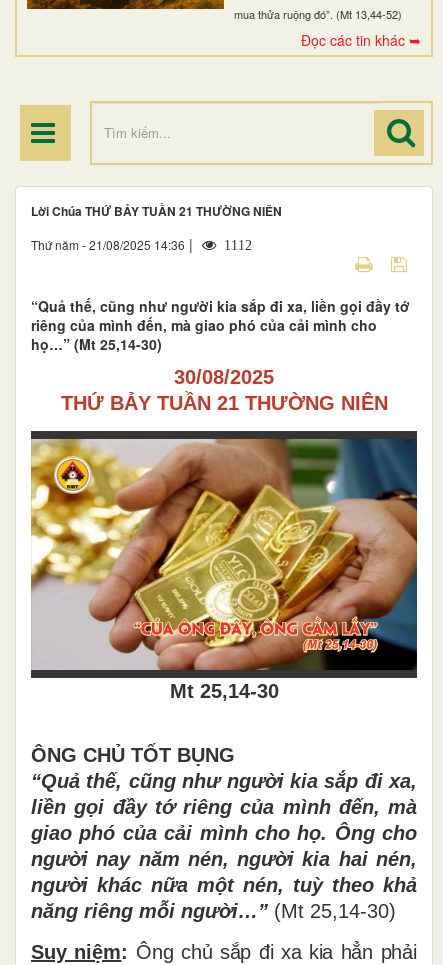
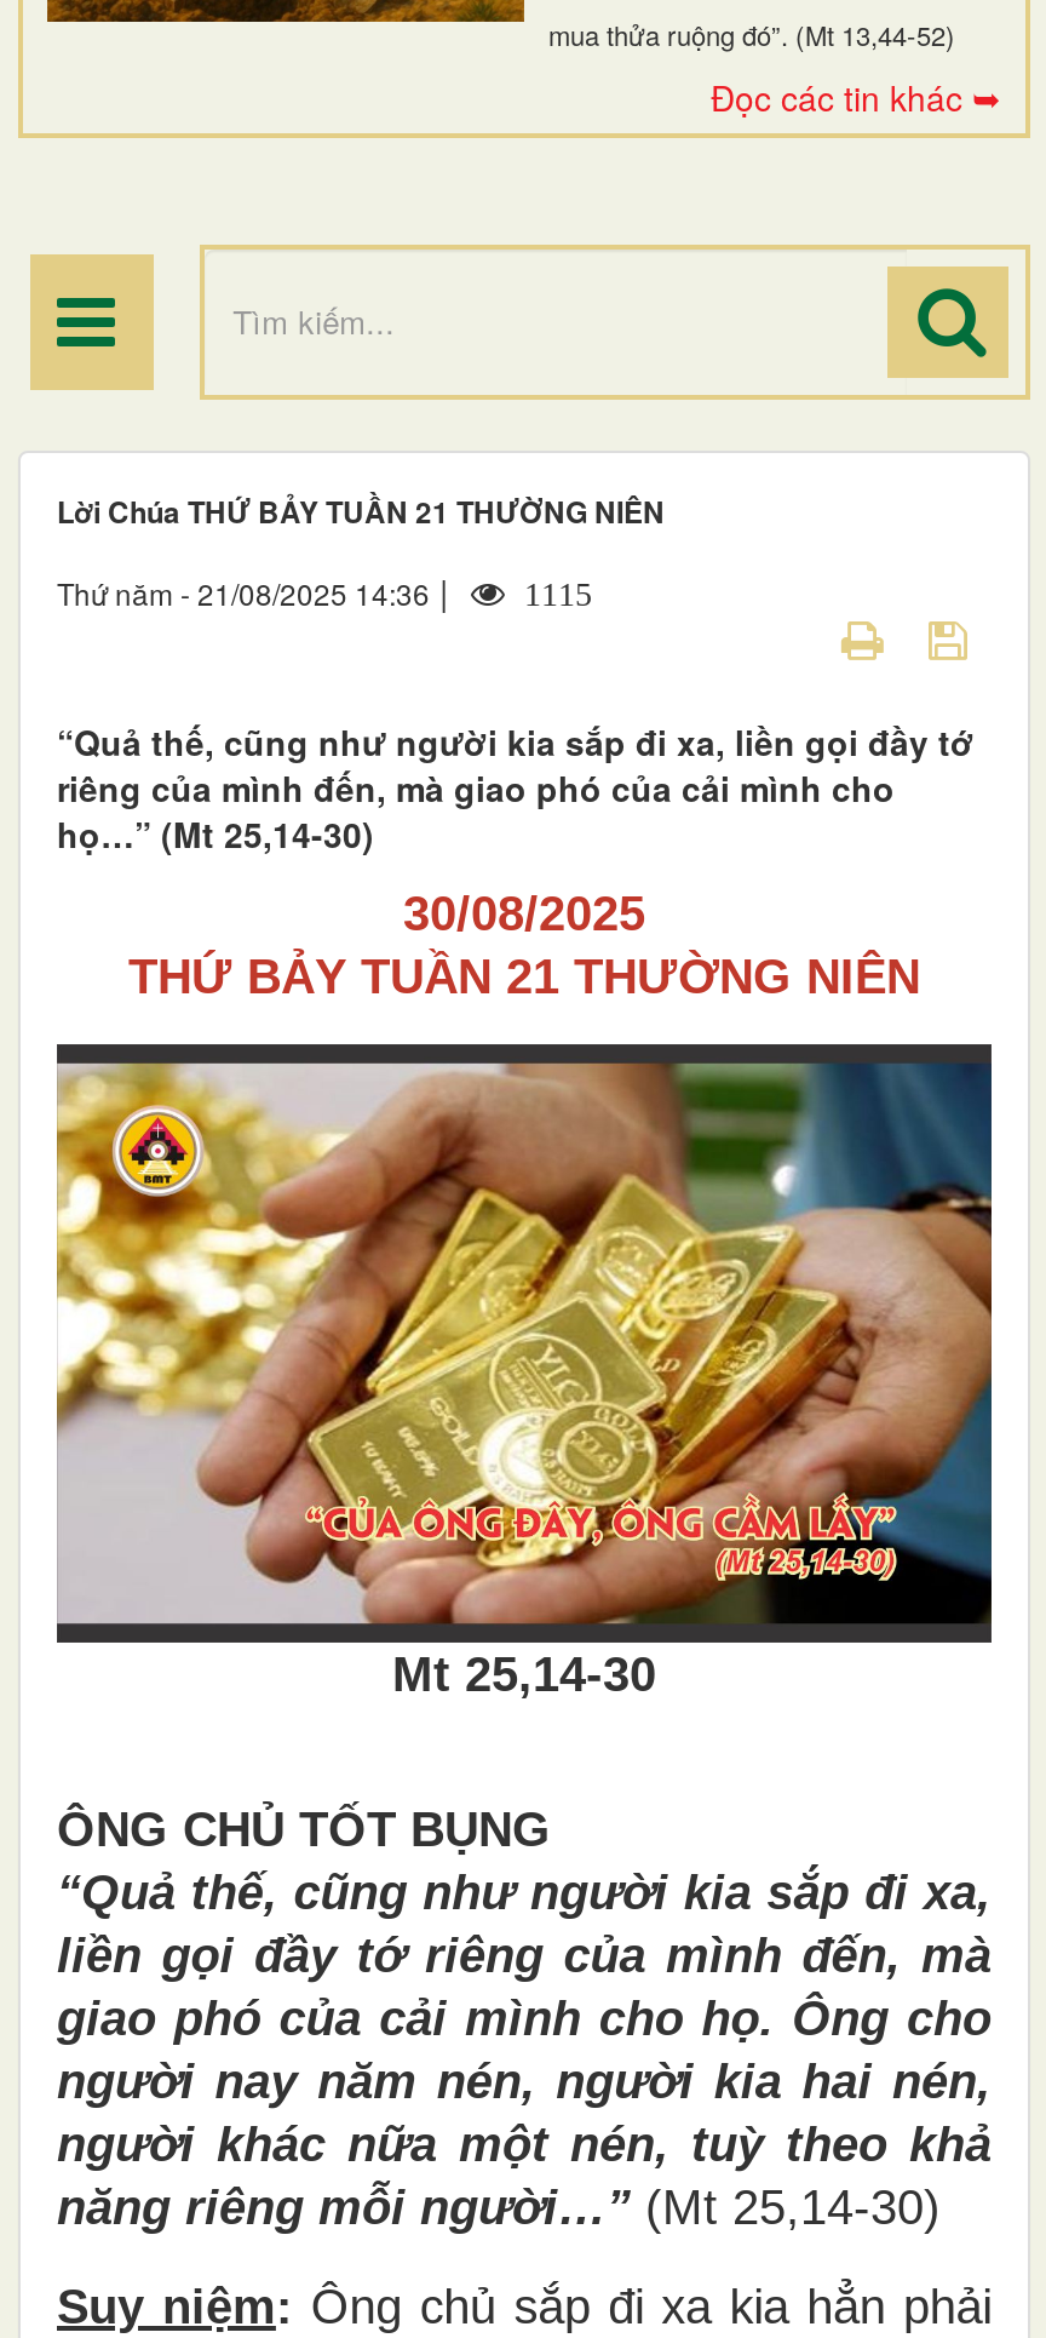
[216,237,252,251] 1112 -> [505,575,592,609] 1115

